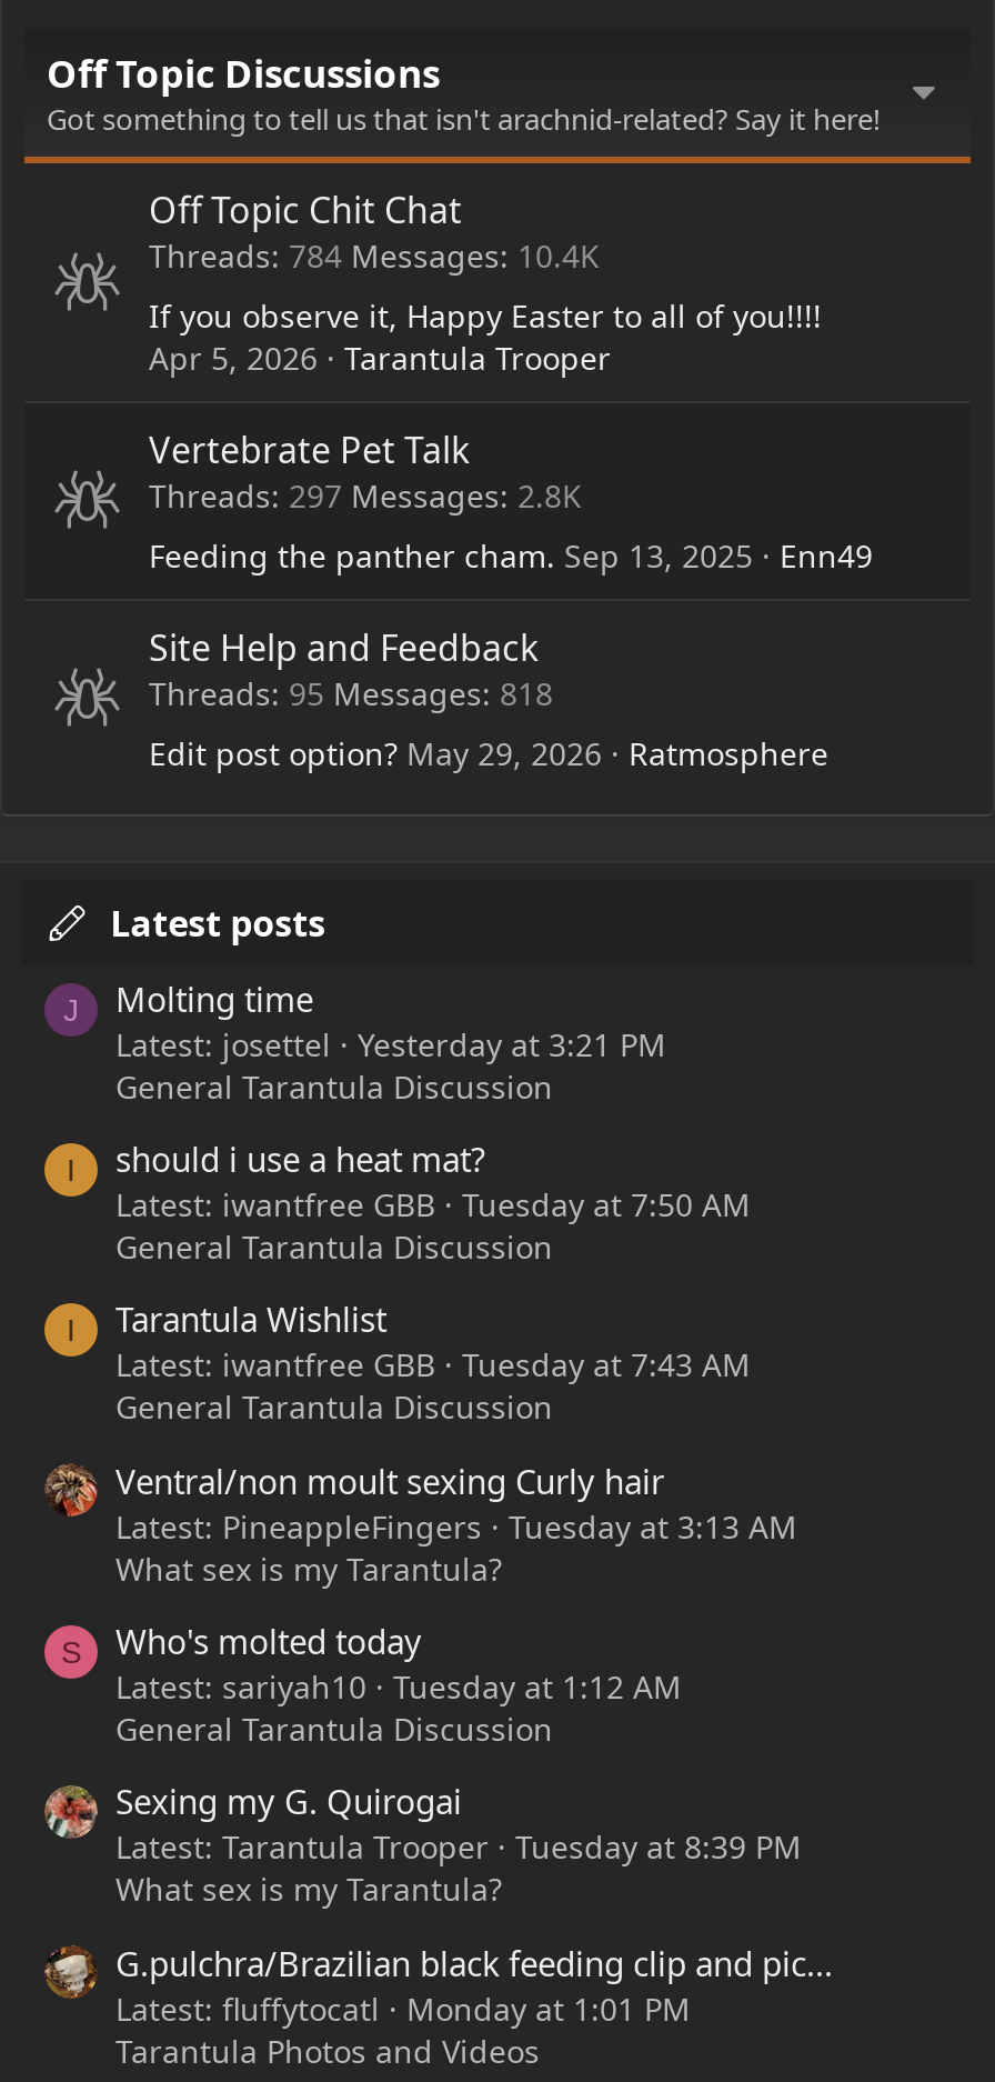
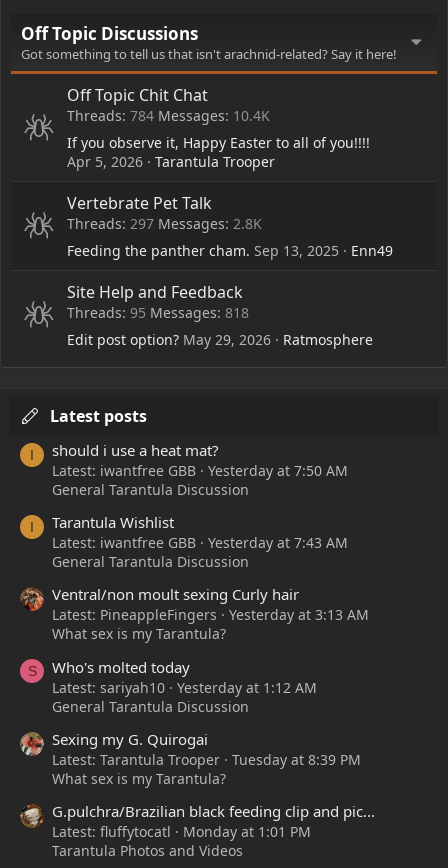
[63,976,666,1107] J | Molting time | Latest: josettel | Yesterday at 3:21 PM | General Tarantula Discussion -> none
[462,1183,751,1226] Tuesday at 7:50 AM -> [208,461,348,480] Yesterday at 7:50 AM
[462,1344,751,1386] Tuesday at 7:43 AM -> [208,533,348,552] Yesterday at 7:43 AM
[509,1505,797,1547] Tuesday at 3:13 AM -> [229,605,369,624] Yesterday at 3:13 AM
[393,1666,682,1708] Tuesday at 1:12 AM -> [177,678,317,697] Yesterday at 1:12 AM

